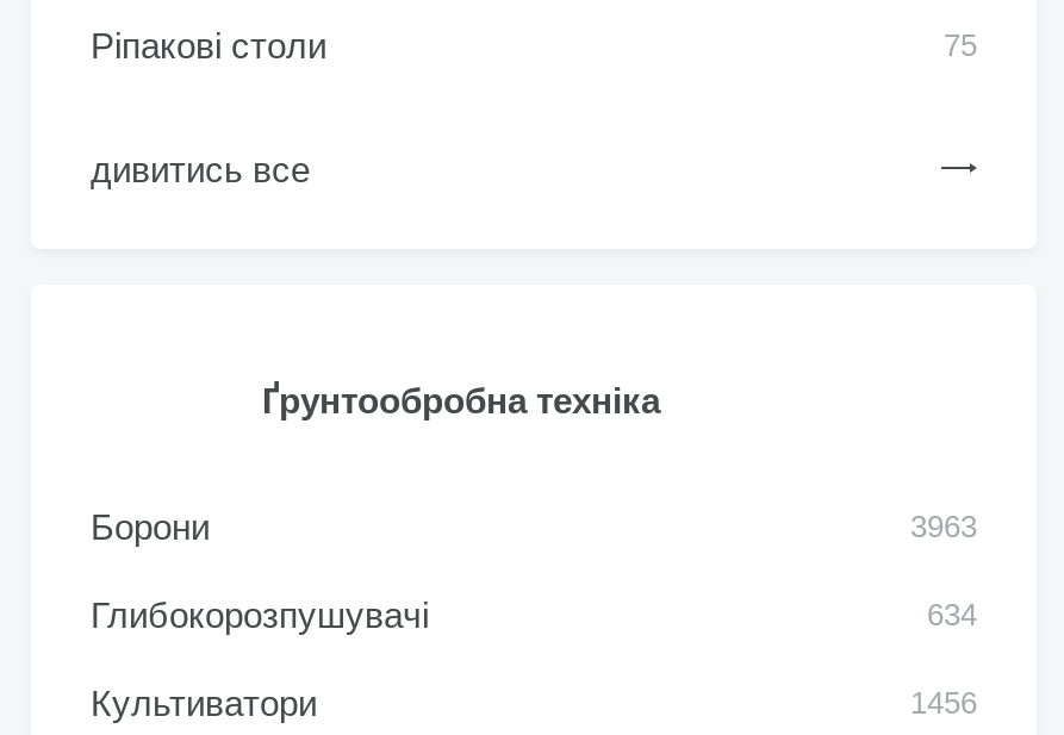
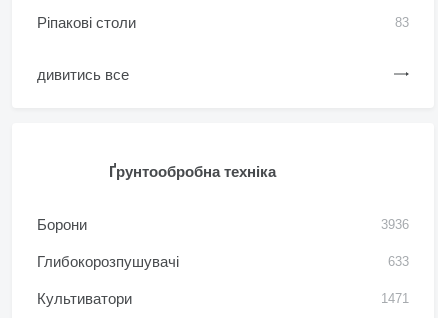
[944,27,977,63] 75 -> [395,15,409,30] 83
[910,509,977,544] 3963 -> [381,217,409,232] 3936
[927,597,977,633] 634 -> [388,254,409,269] 633
[910,685,977,721] 1456 -> [381,291,409,306] 1471

